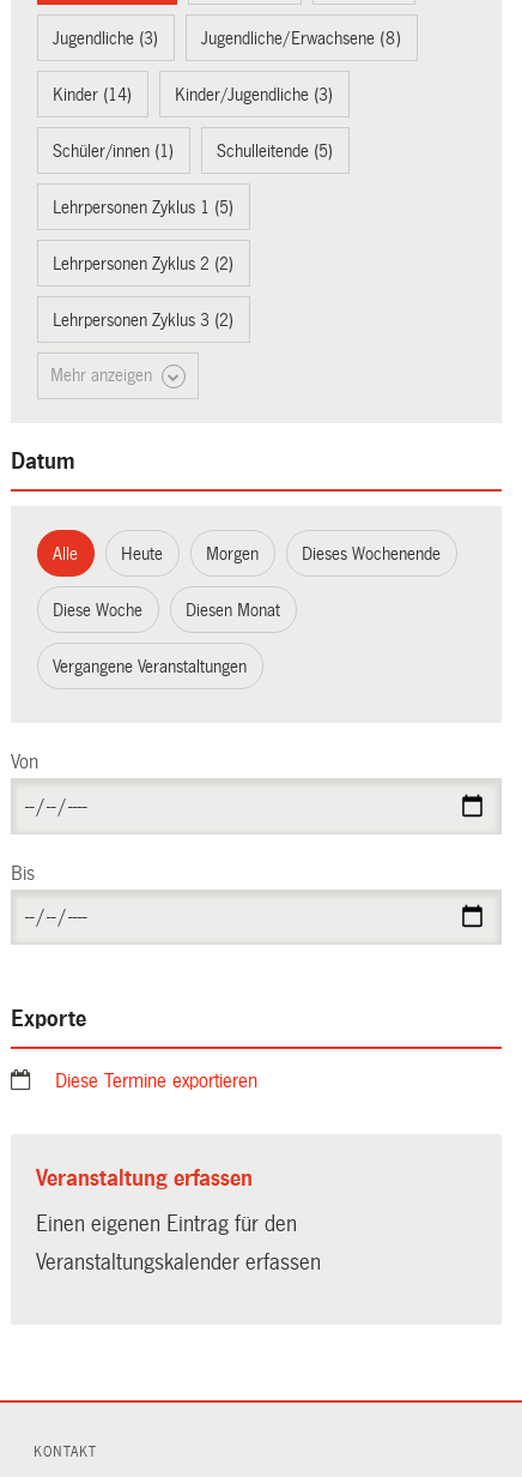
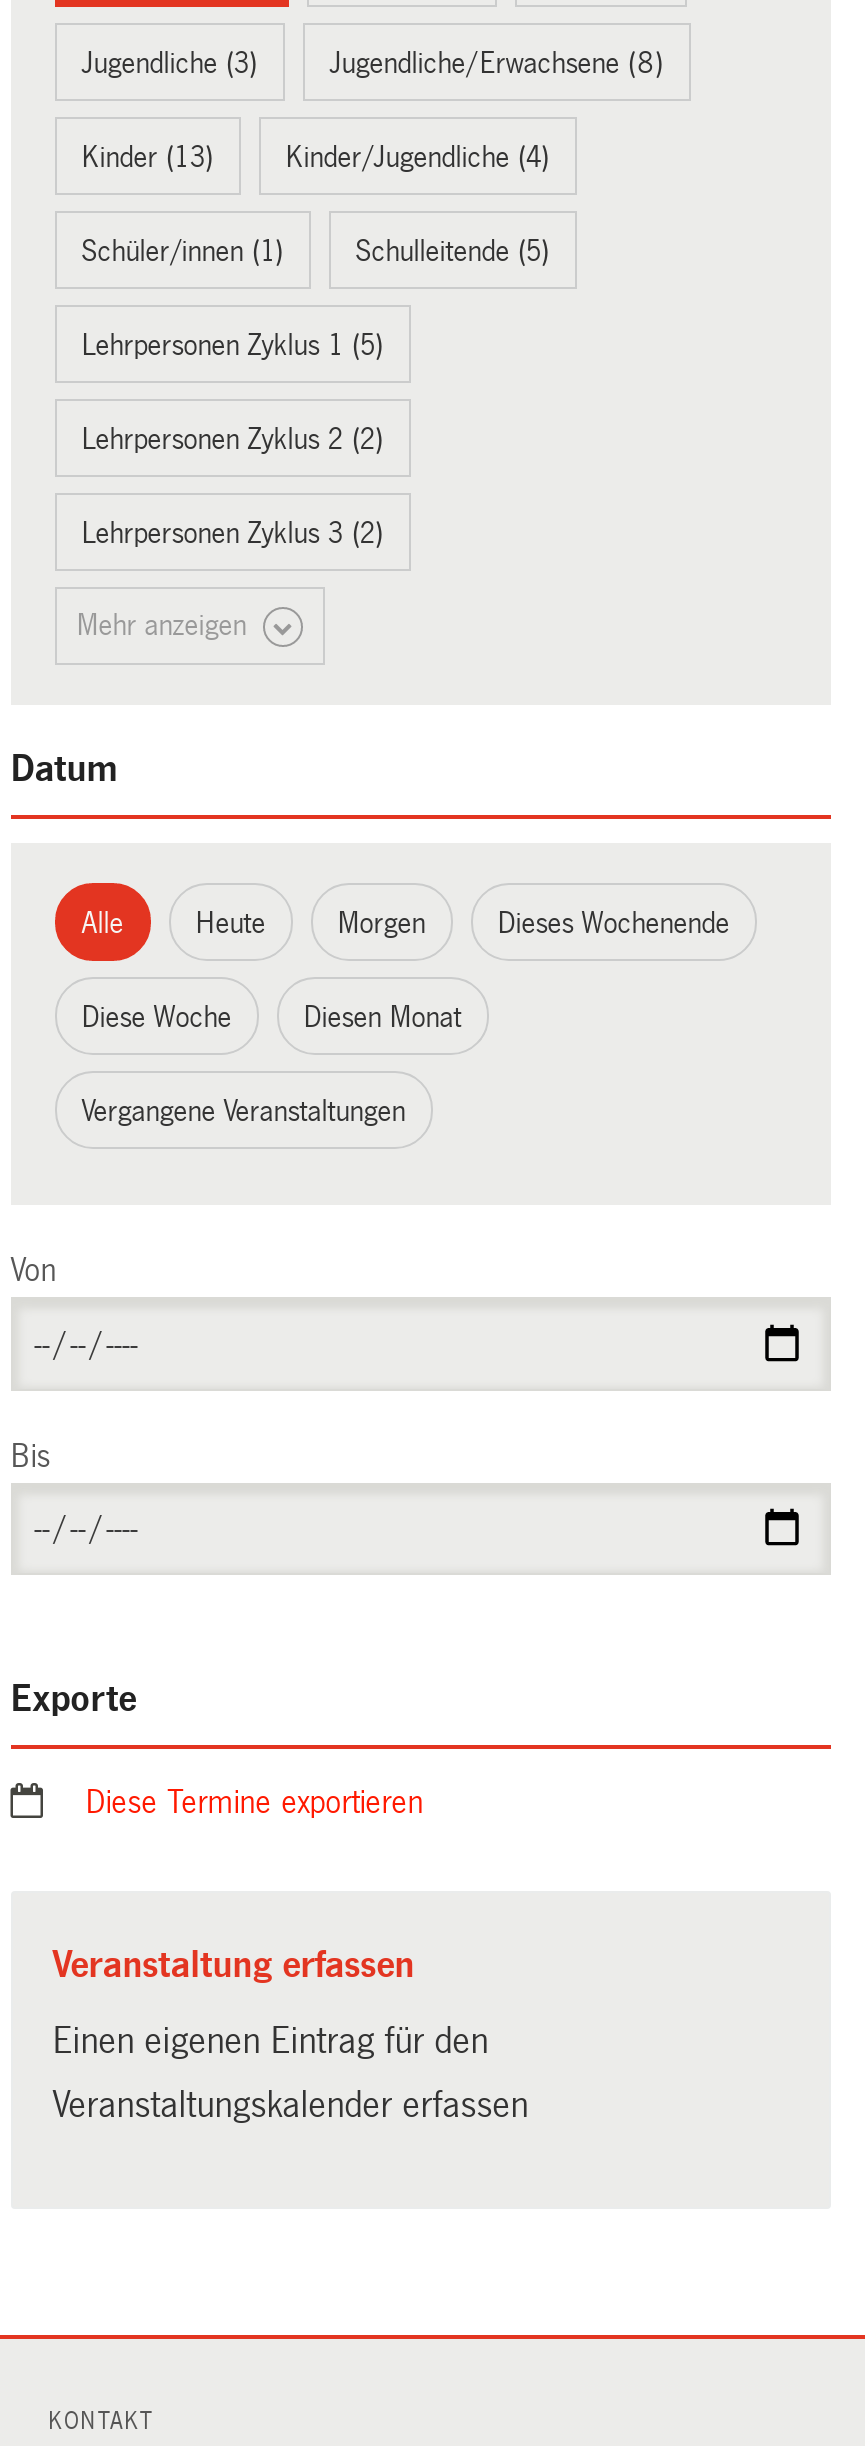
[53,85,132,104] Kinder (14) -> [81,141,213,173] Kinder (13)
[175,85,333,104] Kinder/Jugendliche (3) -> [285,141,549,173] Kinder/Jugendliche (4)

